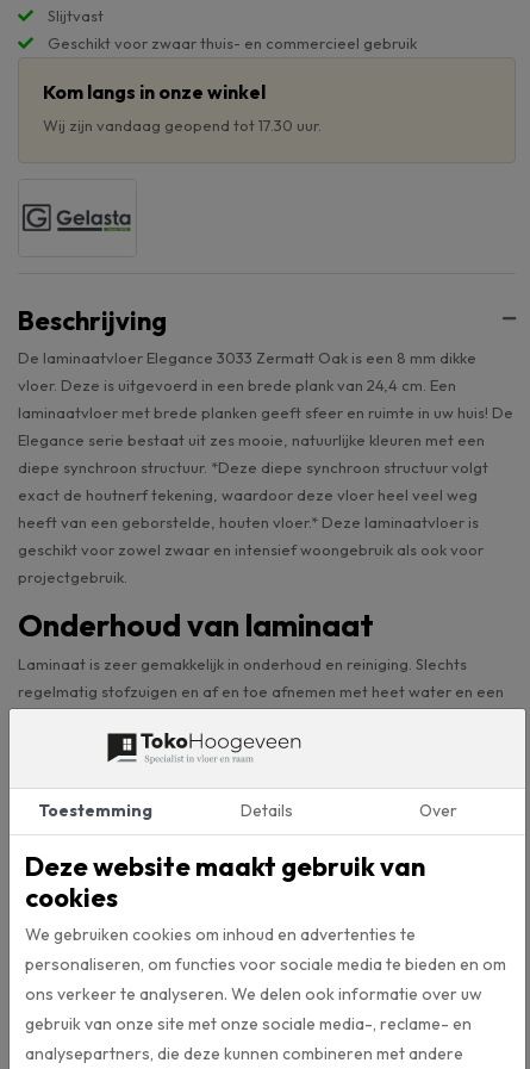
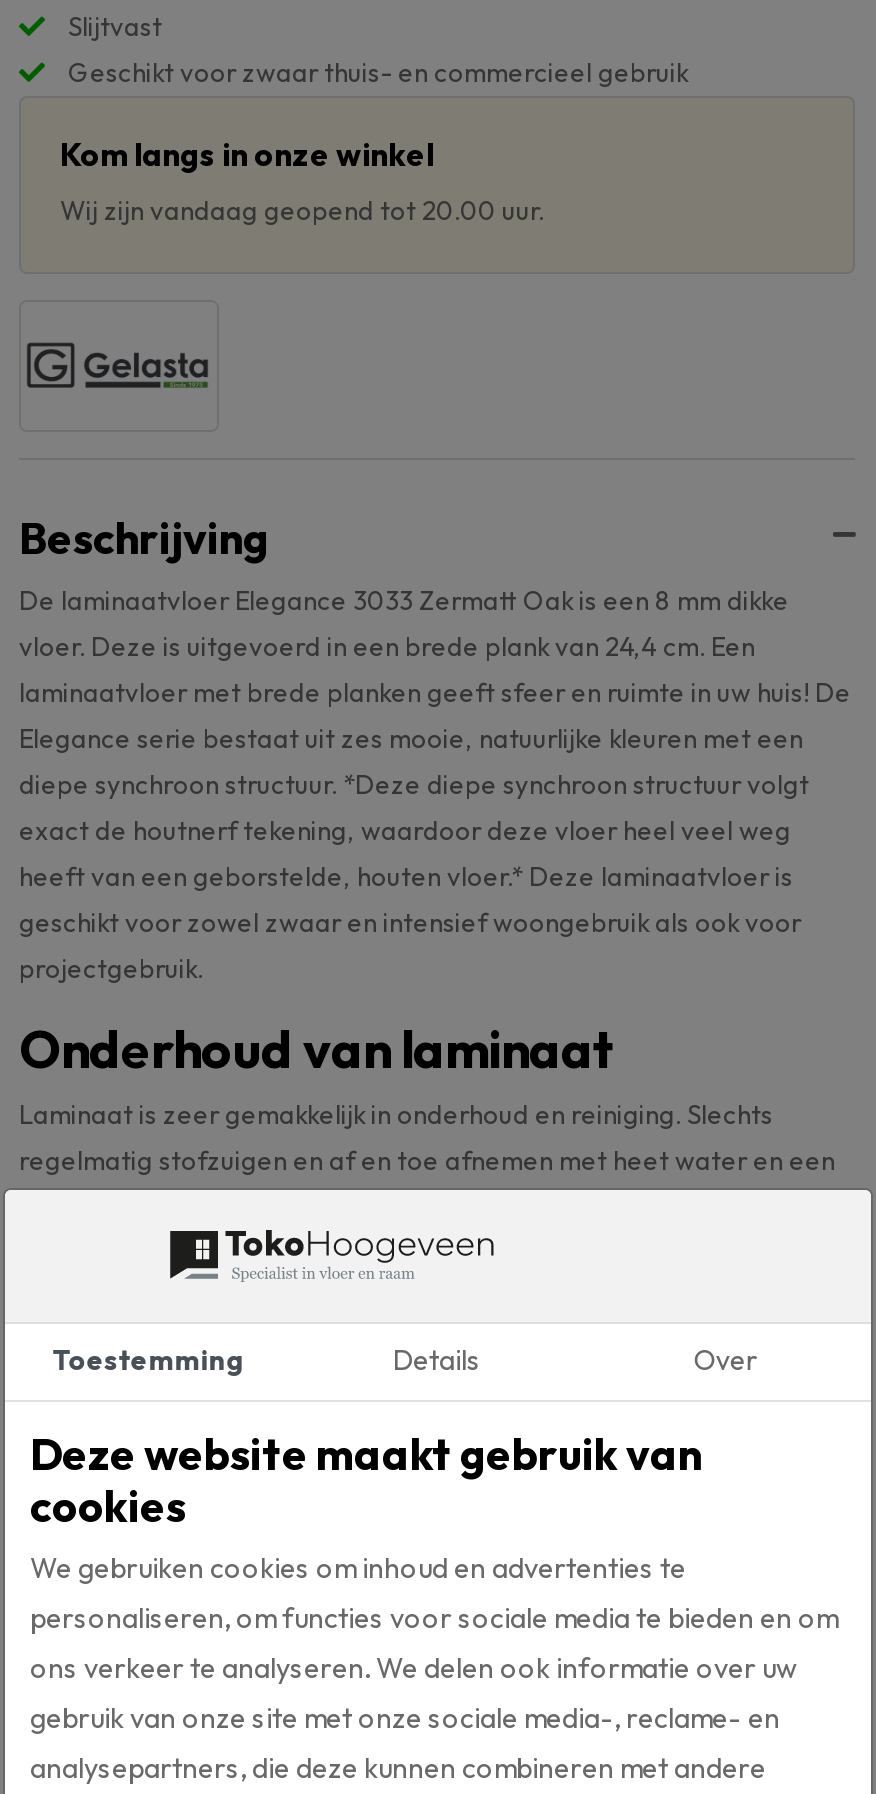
[42,115,321,134] Wij zijn vandaag geopend tot 17.30 uur. -> [60,193,544,225] Wij zijn vandaag geopend tot 20.00 uur.

